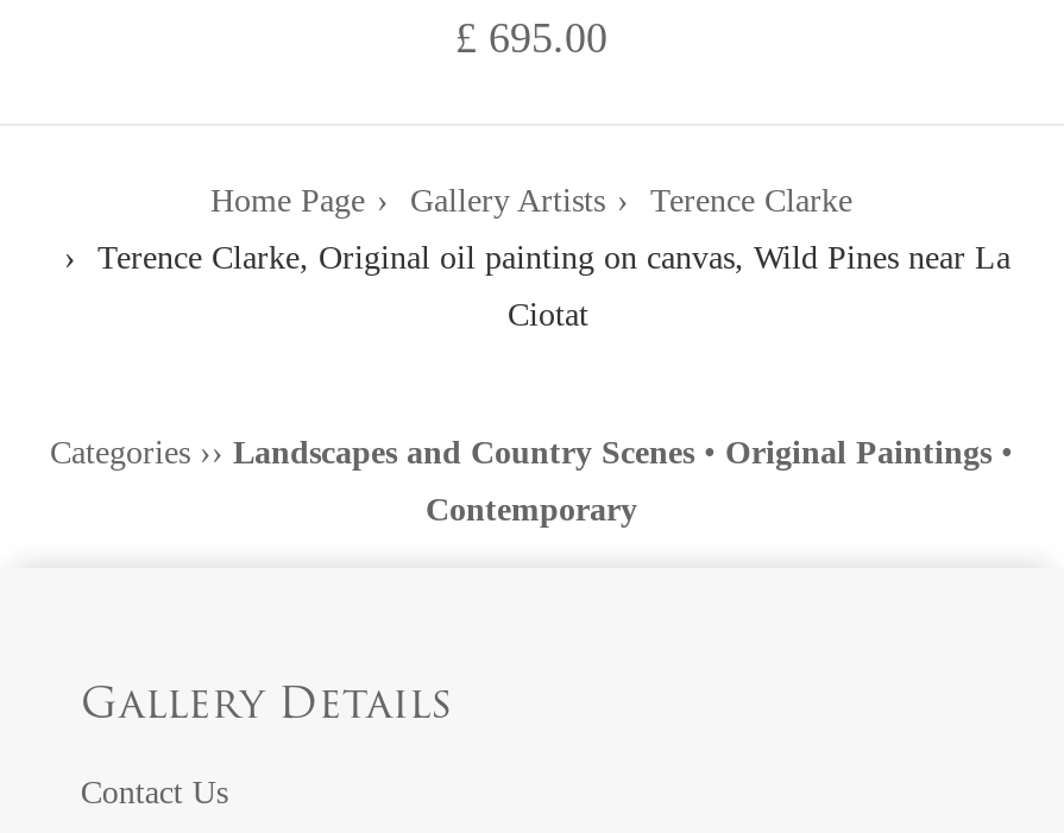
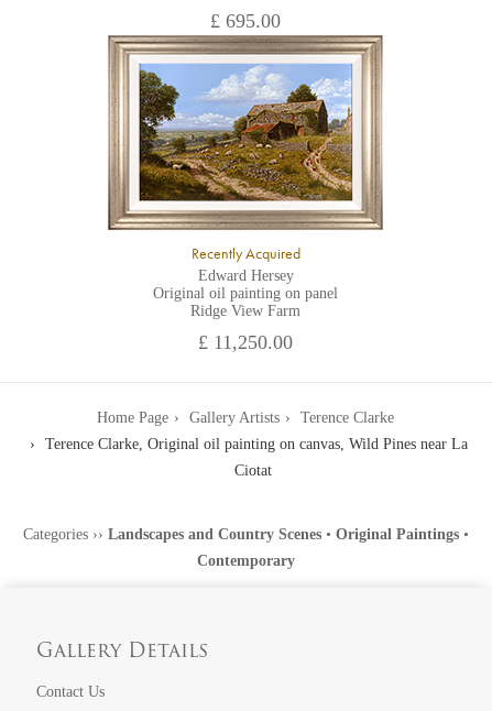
none -> [107,34,384,353] [image] | Recently Acquired | Edward Hersey | Original oil painting on panel | Ridge View Farm | £ 11,250.00

